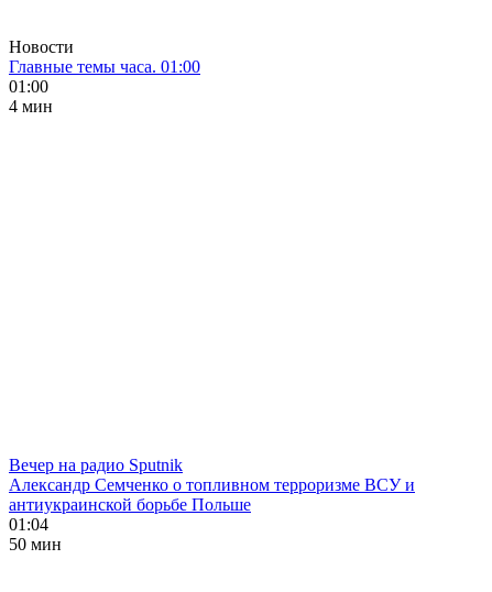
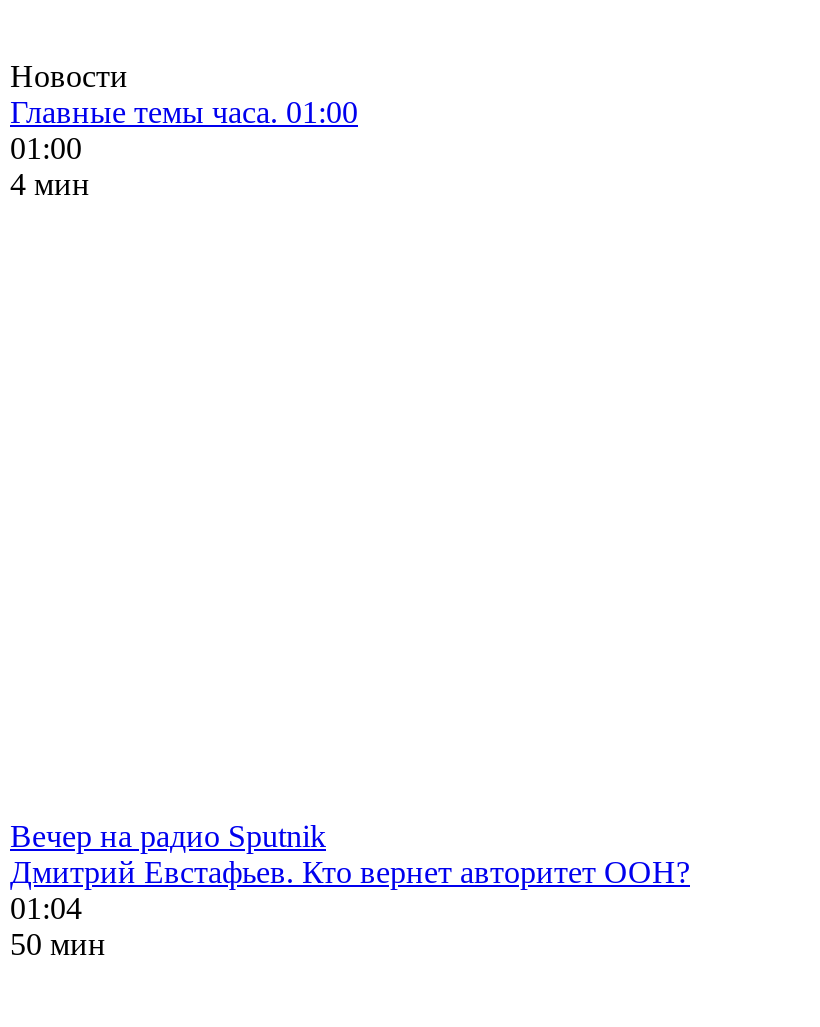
[9,475,415,514] Александр Семченко о топливном терроризме ВСУ и | антиукраинской борьбе Польше -> [10,855,690,889] Дмитрий Евстафьев. Кто вернет авторитет ООН?

